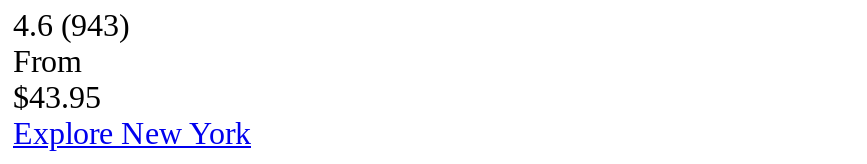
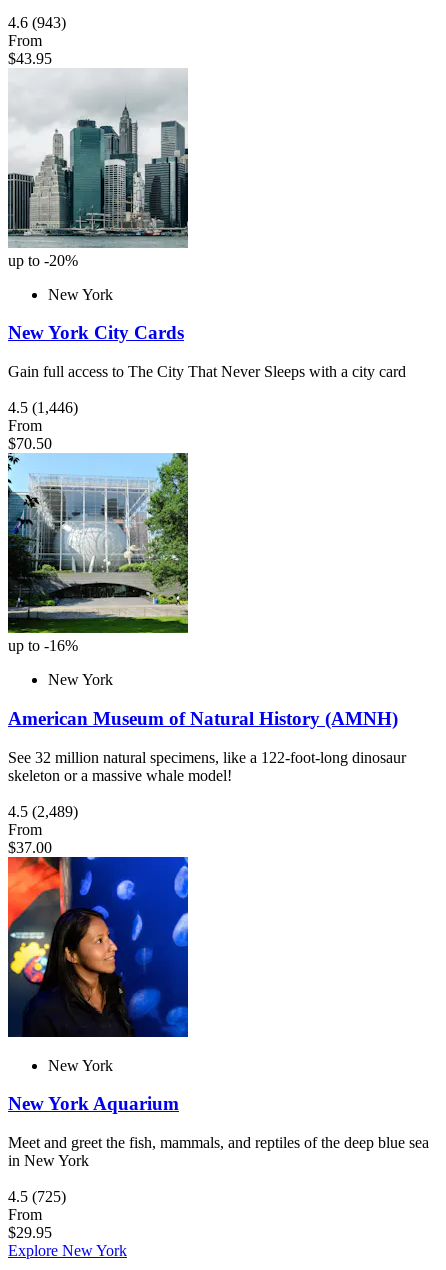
none -> [7,69,406,452] [image] | up to -20% | New York | New York City Cards | Gain full access to The City That Never Sleeps with a city card | 4.5 (1,446) | From | $70.50
none -> [7,452,406,856] [image] | up to -16% | New York | American Museum of Natural History (AMNH) | See 32 million natural specimens, like a 122-foot-long dinosaur | skeleton or a massive whale model! | 4.5 (2,489) | From | $37.00
none -> [7,856,429,1241] [image] | New York | New York Aquarium | Meet and greet the fish, mammals, and reptiles of the deep blue sea | in New York | 4.5 (725) | From | $29.95

